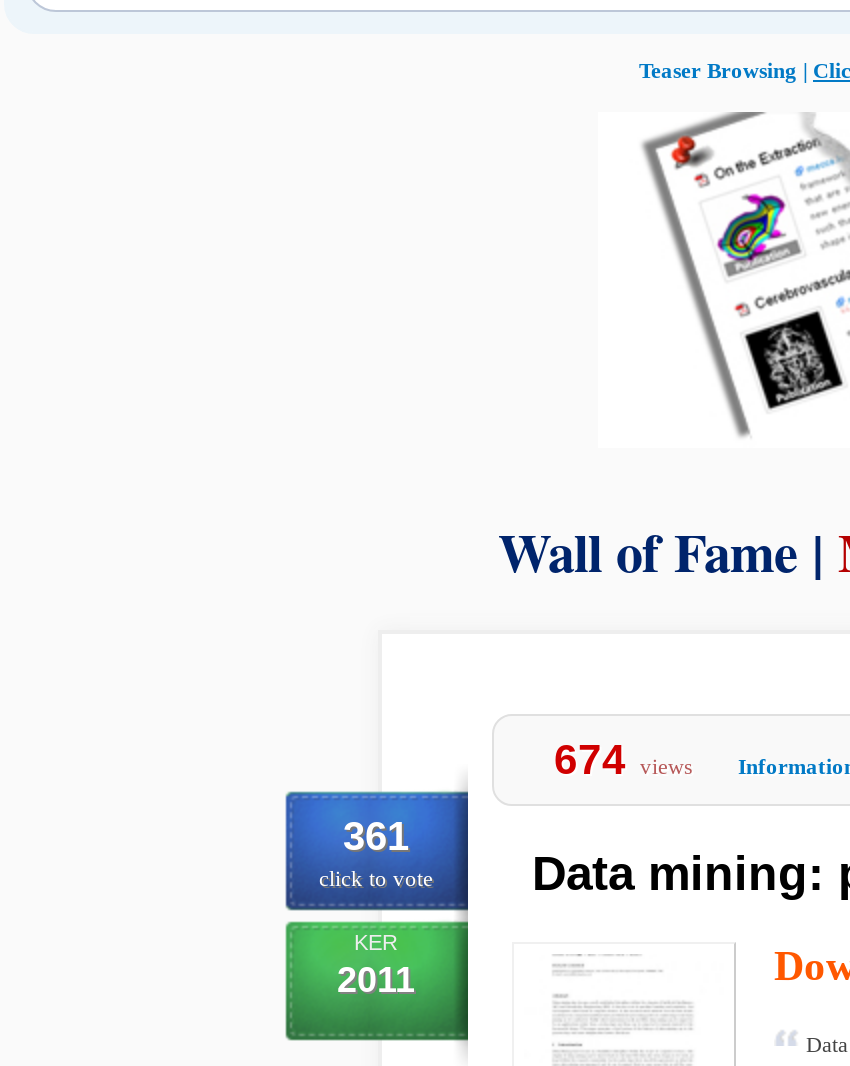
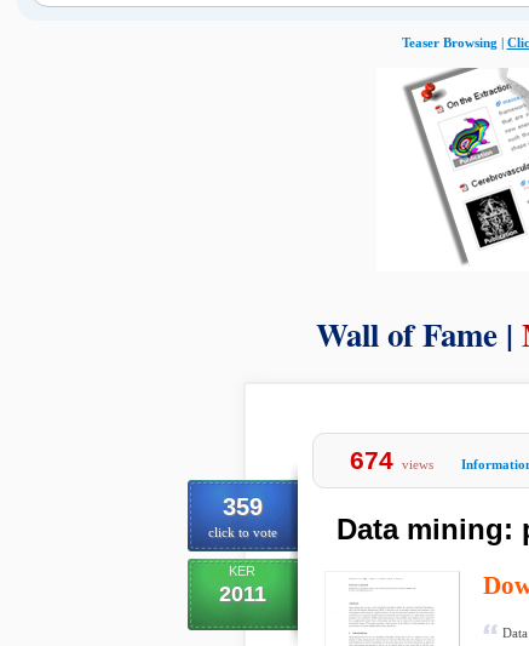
[343,814,409,858] 361 -> [222,493,262,520] 359

